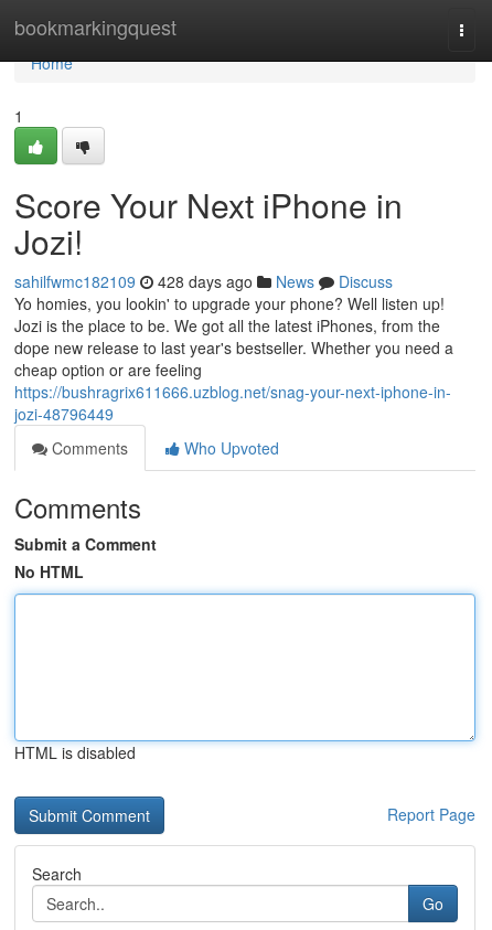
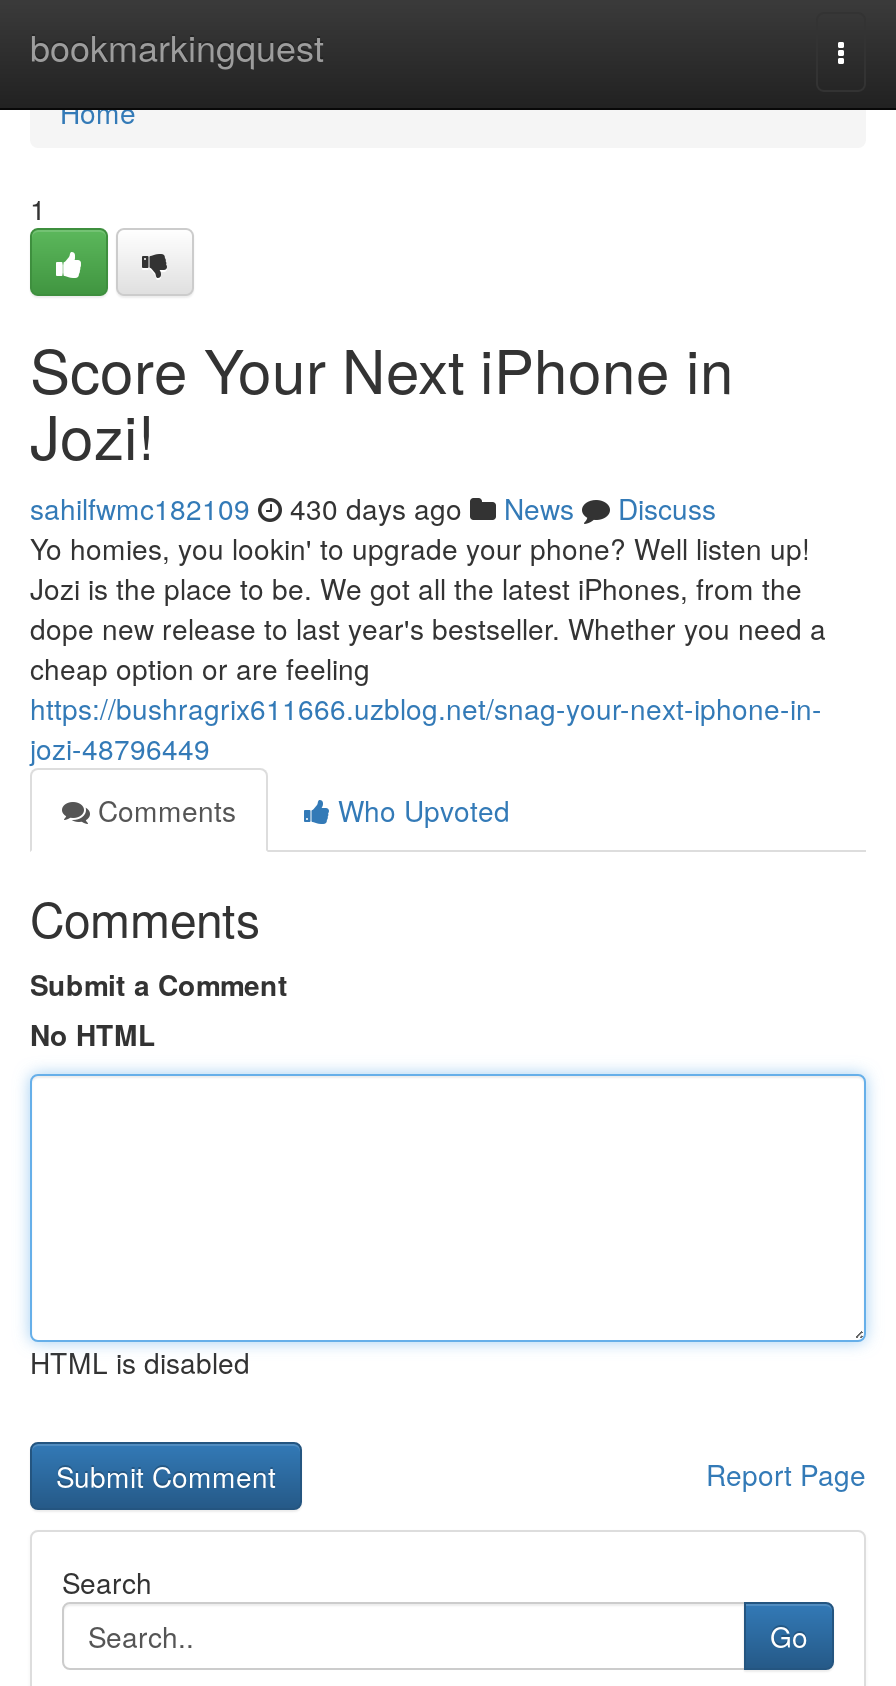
[14,270,393,292] sahilfwmc182109 428 days ago News Discuss -> [30,488,716,528] sahilfwmc182109 430 days ago News Discuss

